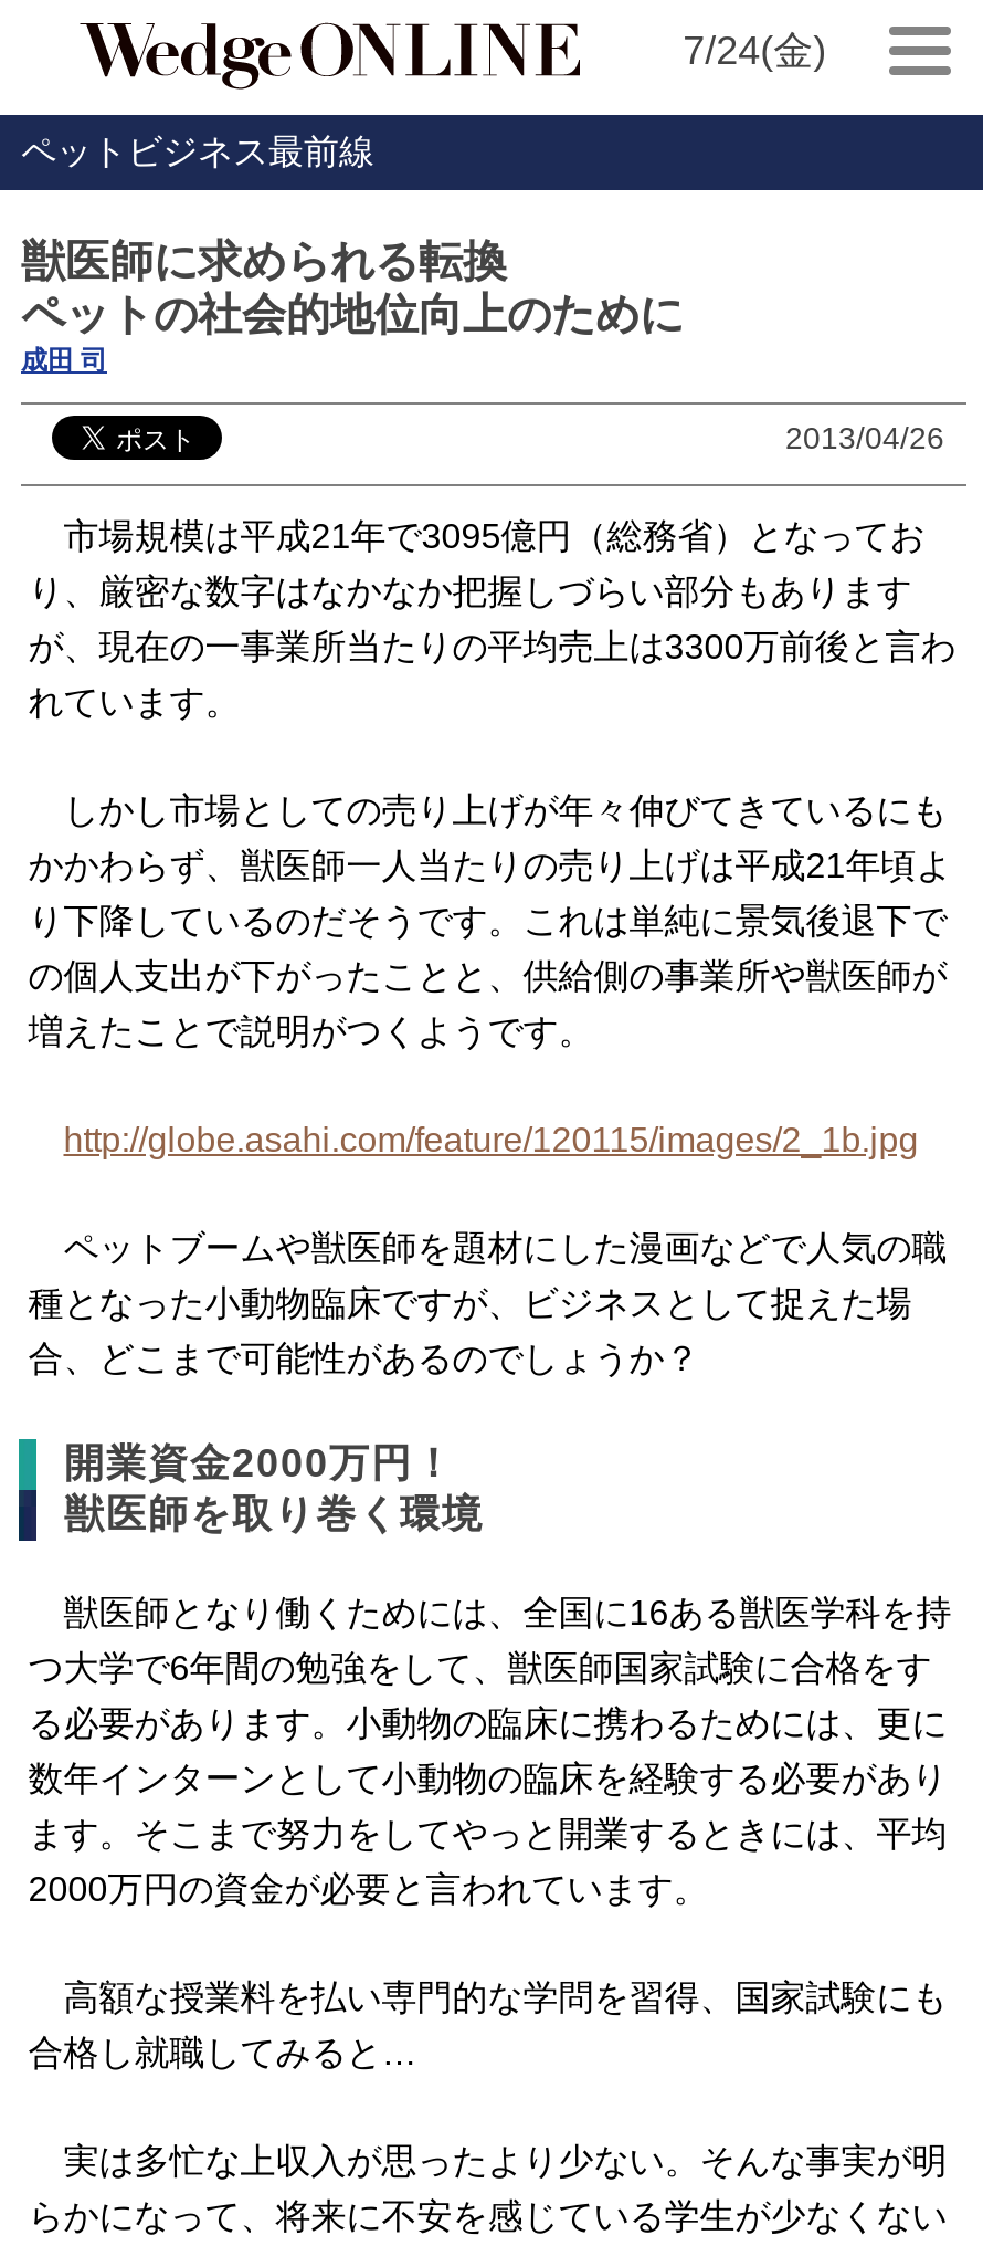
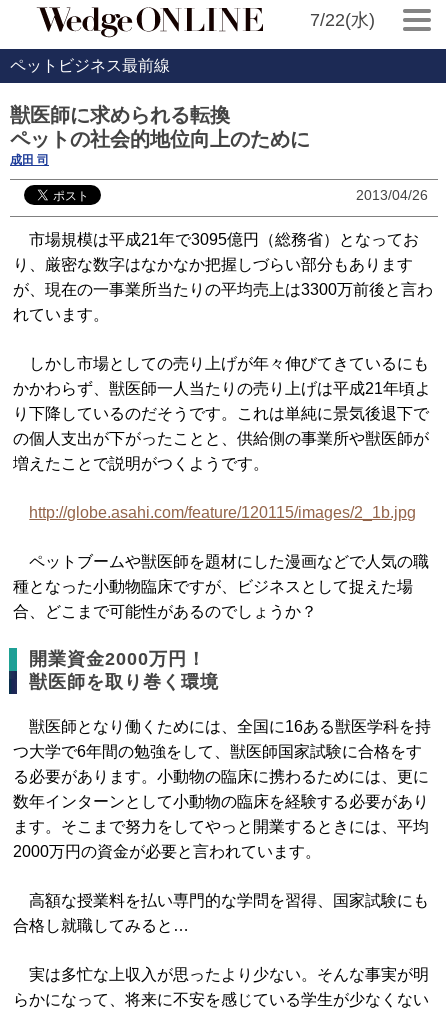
[683,29,826,73] 7/24(金) -> [310,10,375,30] 7/22(水)

